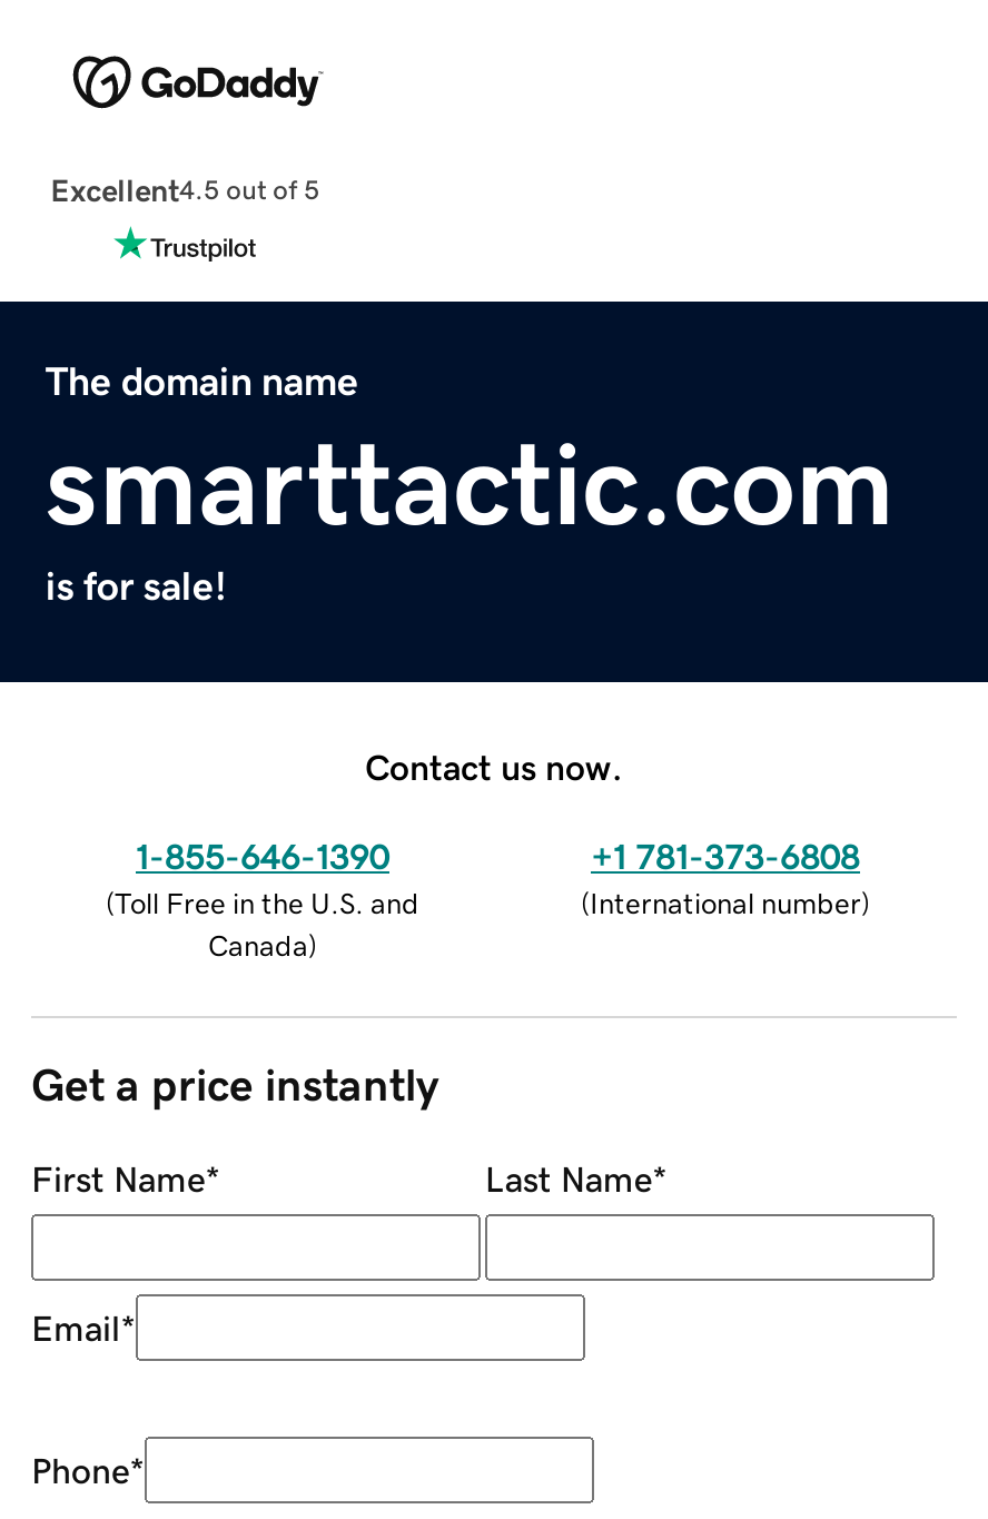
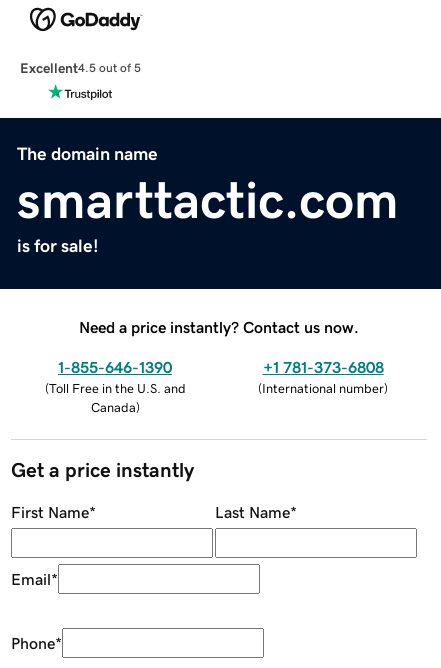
[365,748,623,784] Contact us now. -> [79,319,359,335] Need a price instantly? Contact us now.

